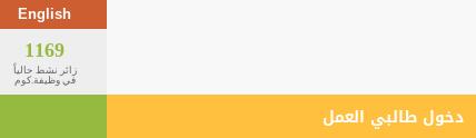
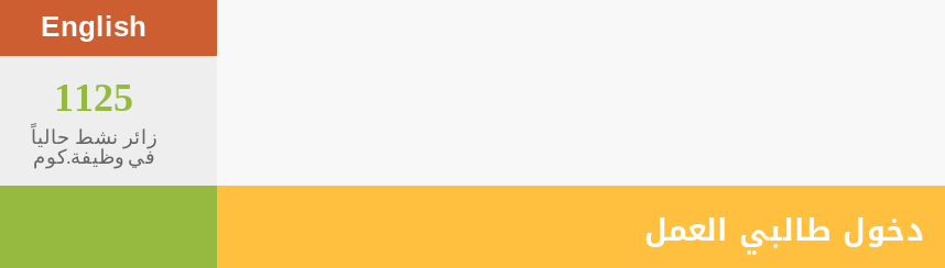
[24,39,65,61] 1169 -> [54,76,133,120] 1125

